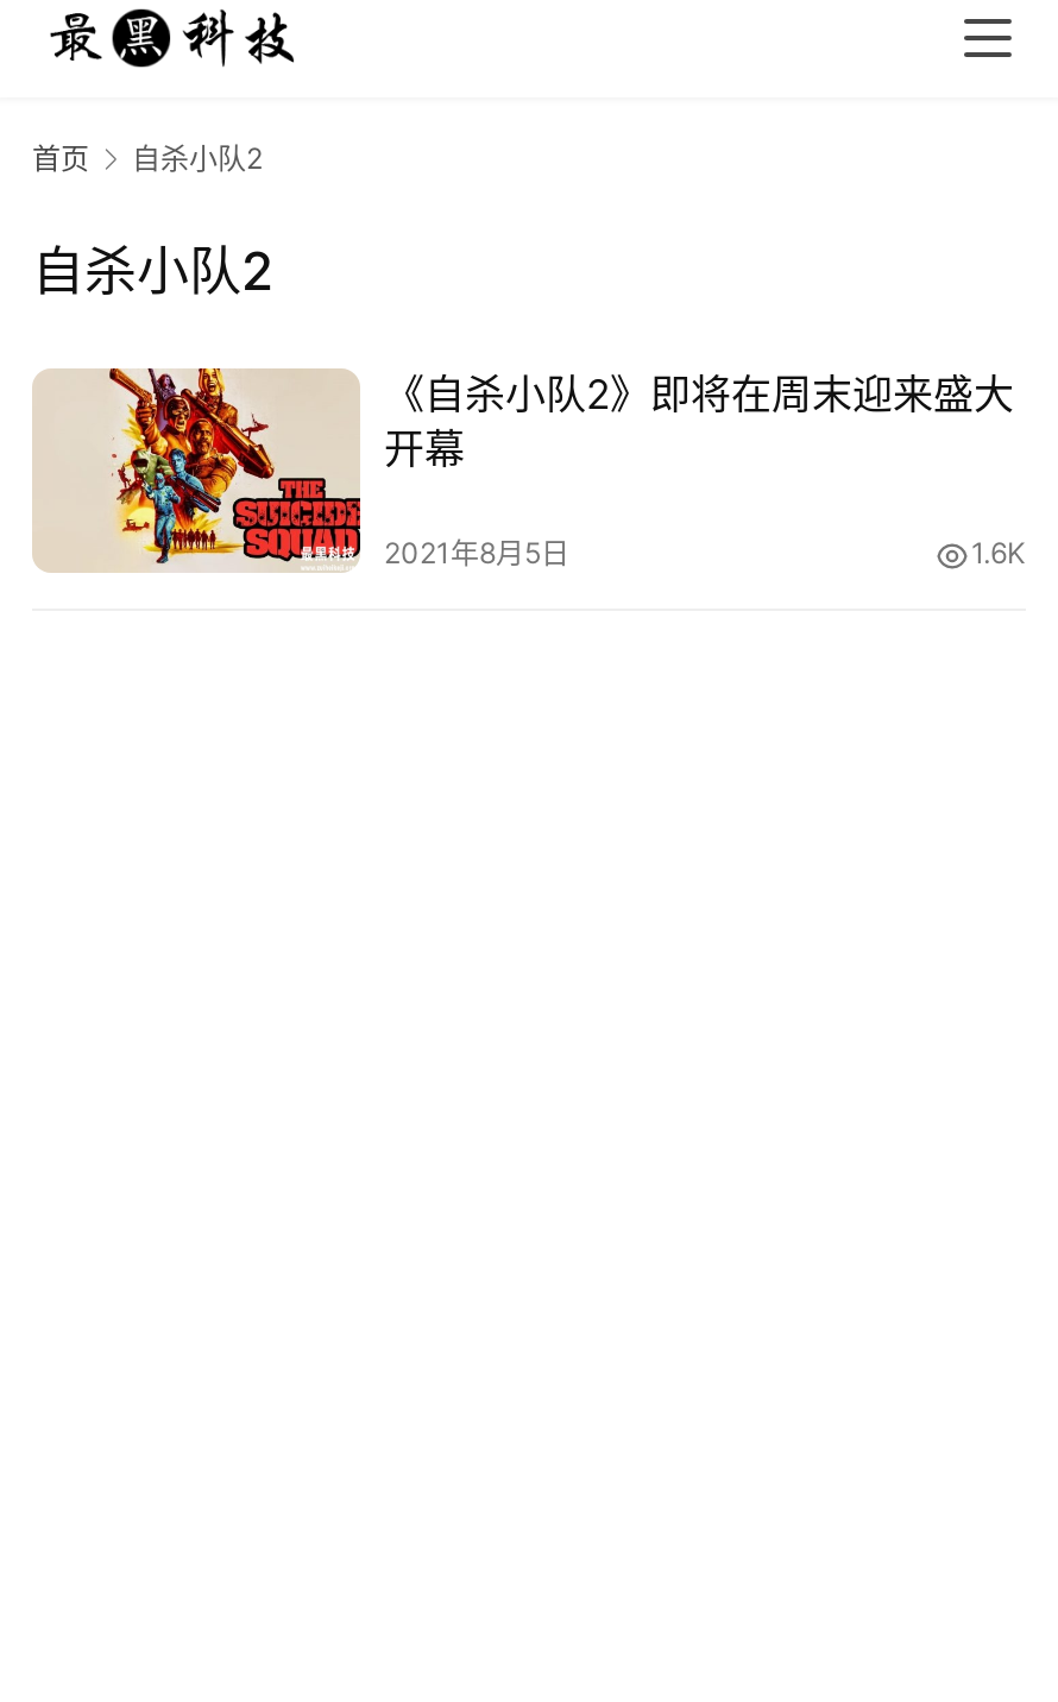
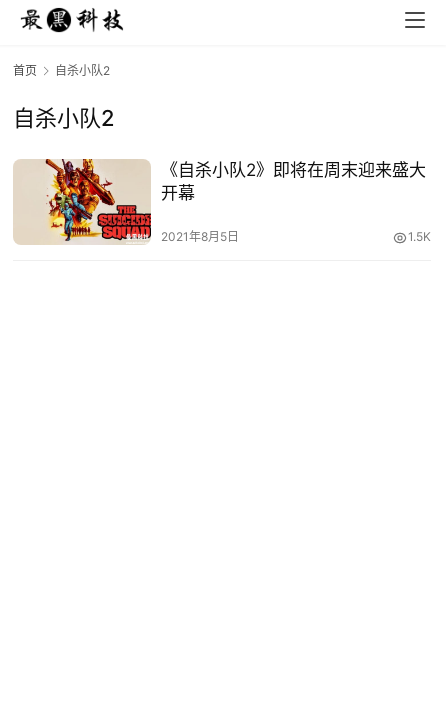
[971,536,1026,571] 1.6K -> [408,229,431,244] 1.5K

